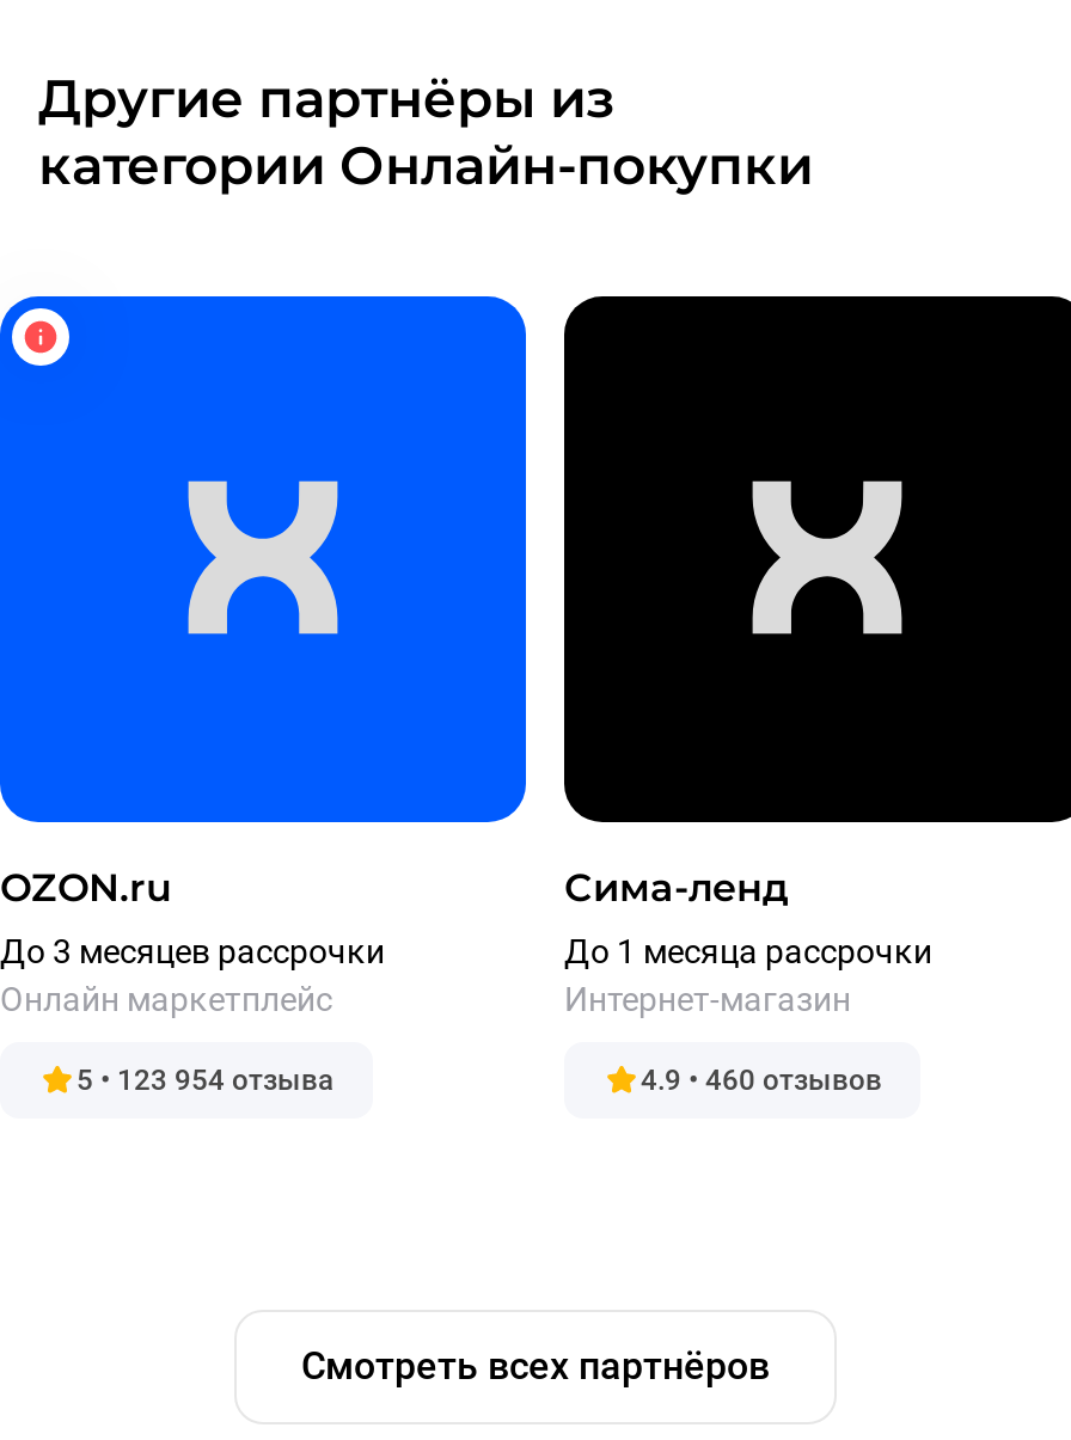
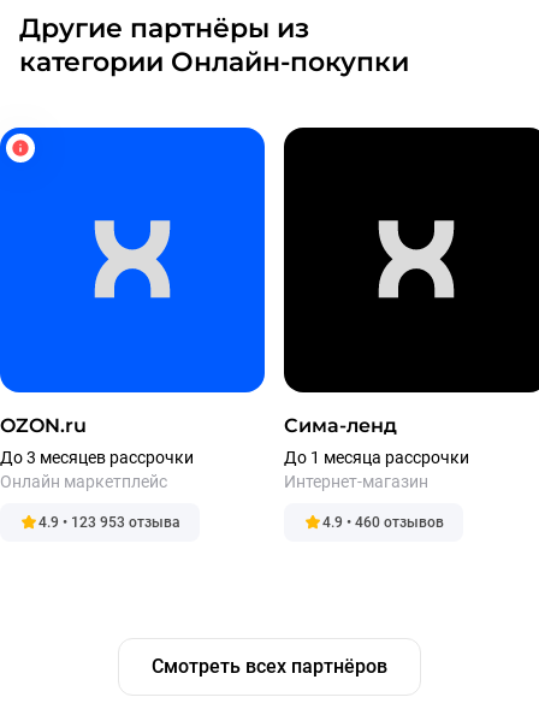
[76,1063,335,1097] 5 • 123 954 отзыва -> [38,514,180,531] 4.9 • 123 953 отзыва

